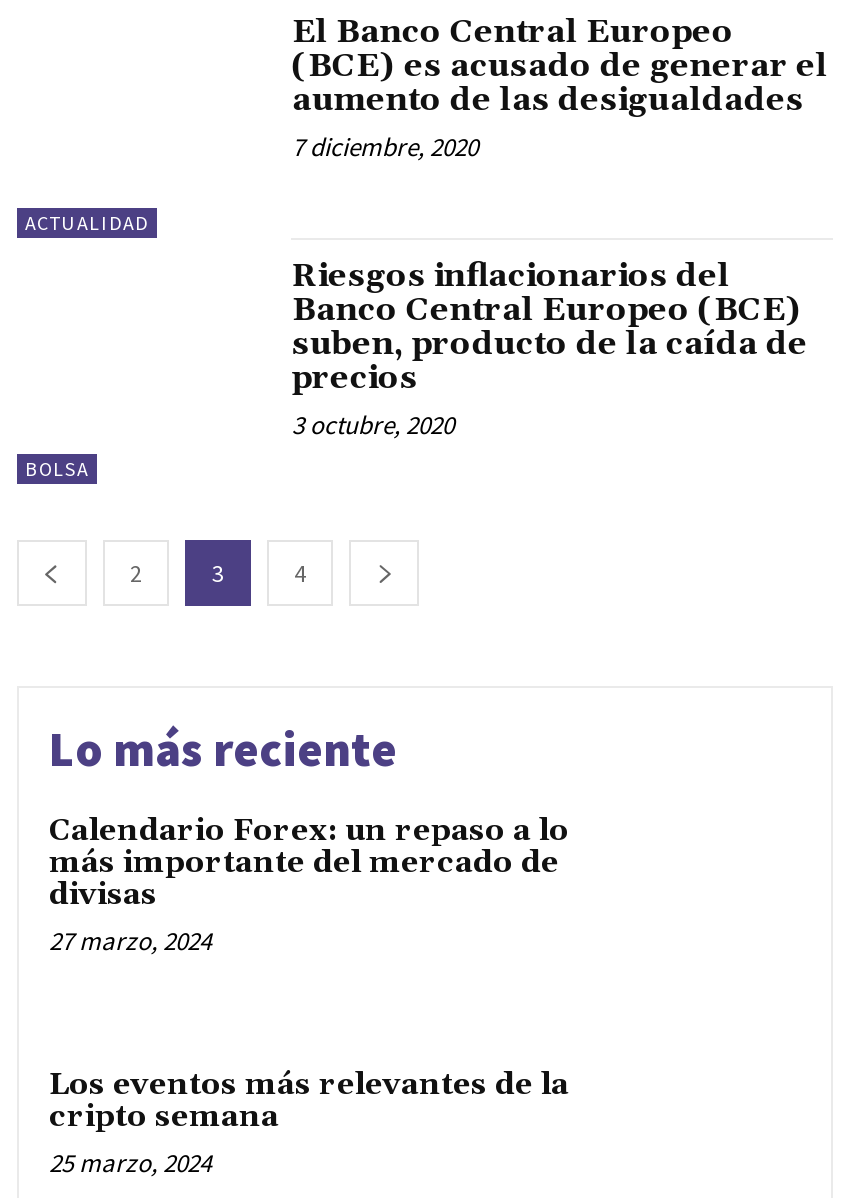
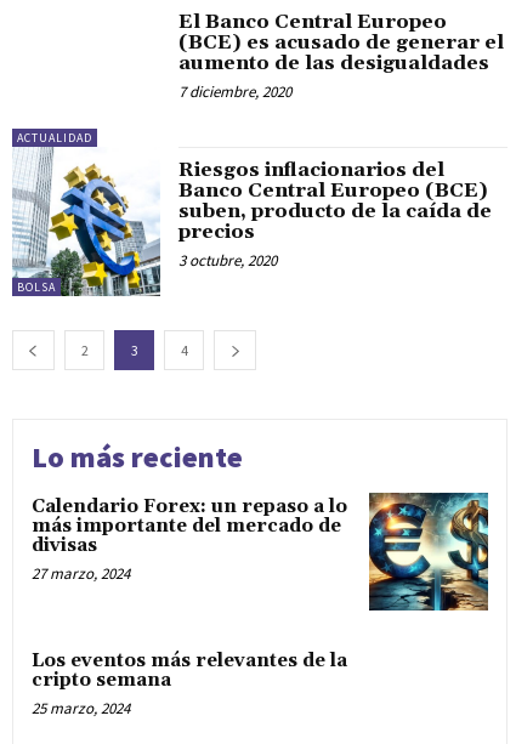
none -> [11,149,161,297] [image]
none -> [368,492,489,612] [image]

